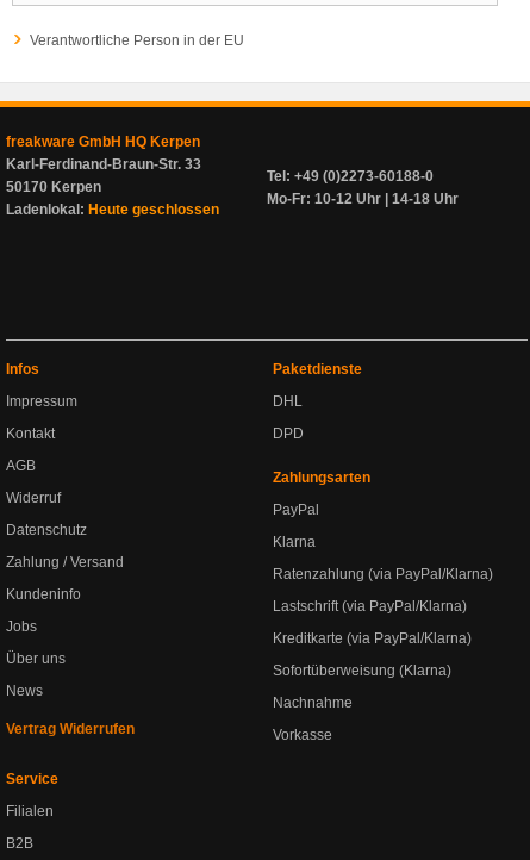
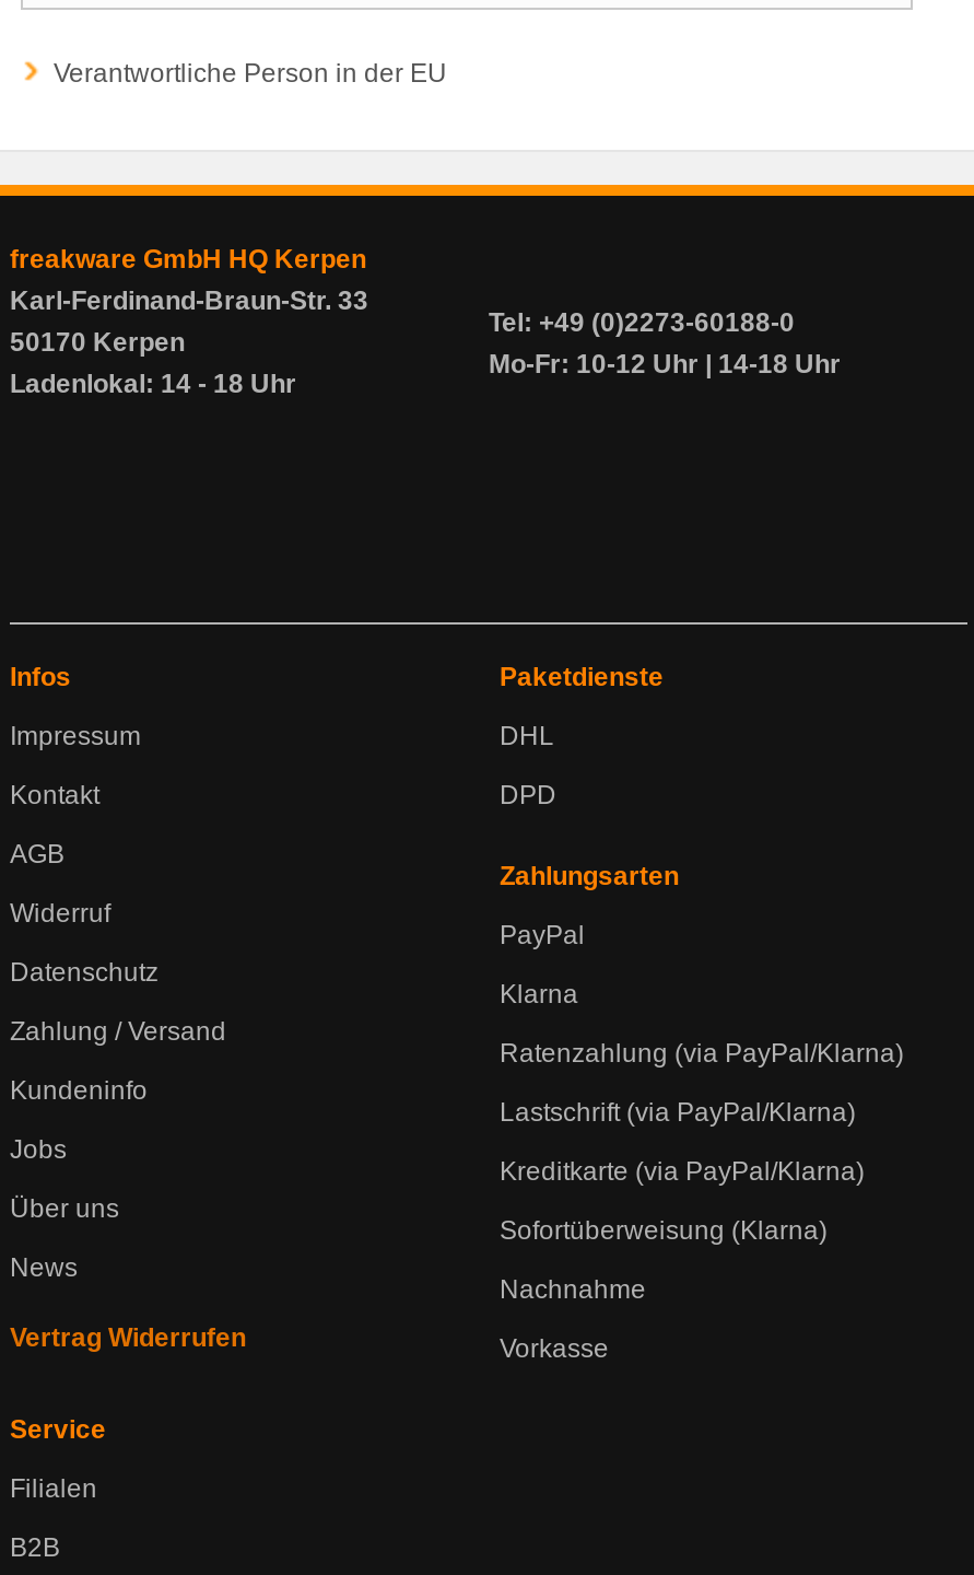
[6,202,219,218] Ladenlokal: Heute geschlossen -> [10,369,296,400] Ladenlokal: 14 - 18 Uhr

